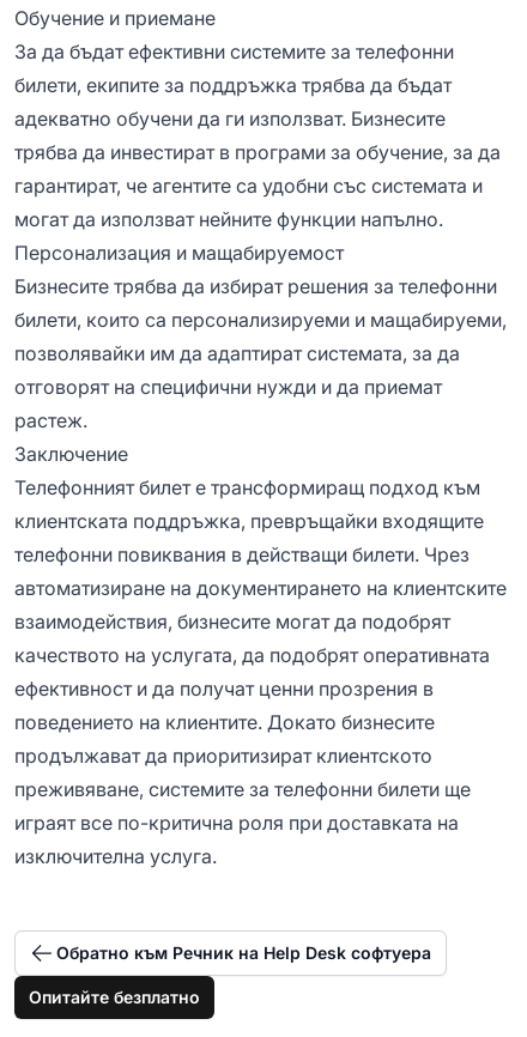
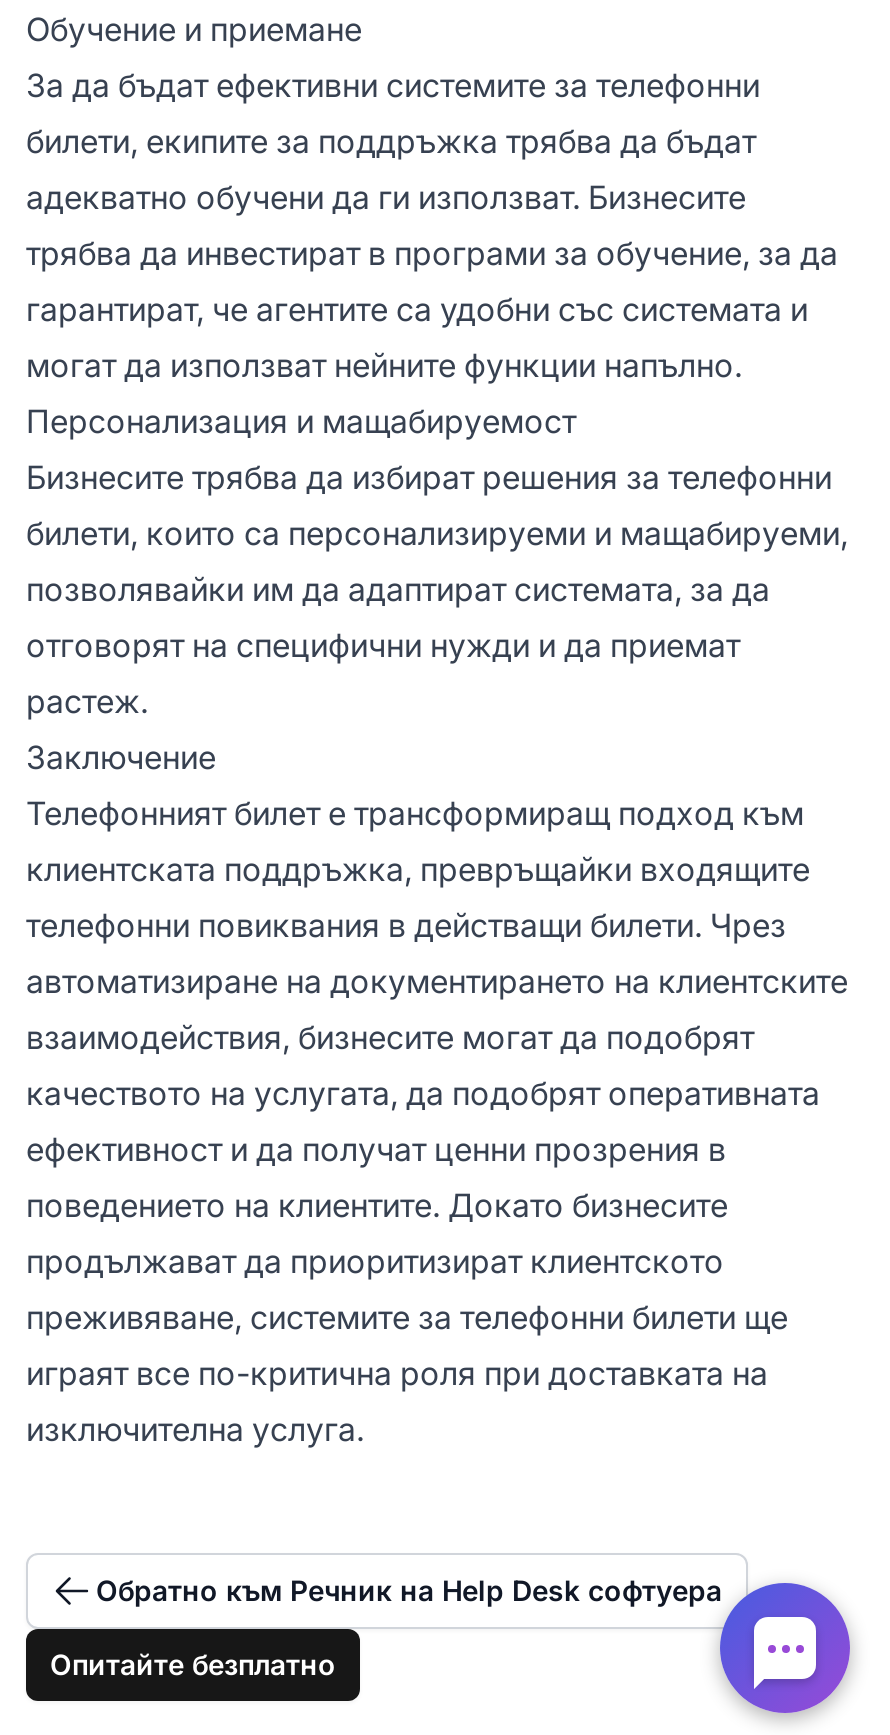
none -> [716,1581,854,1721] [image]

